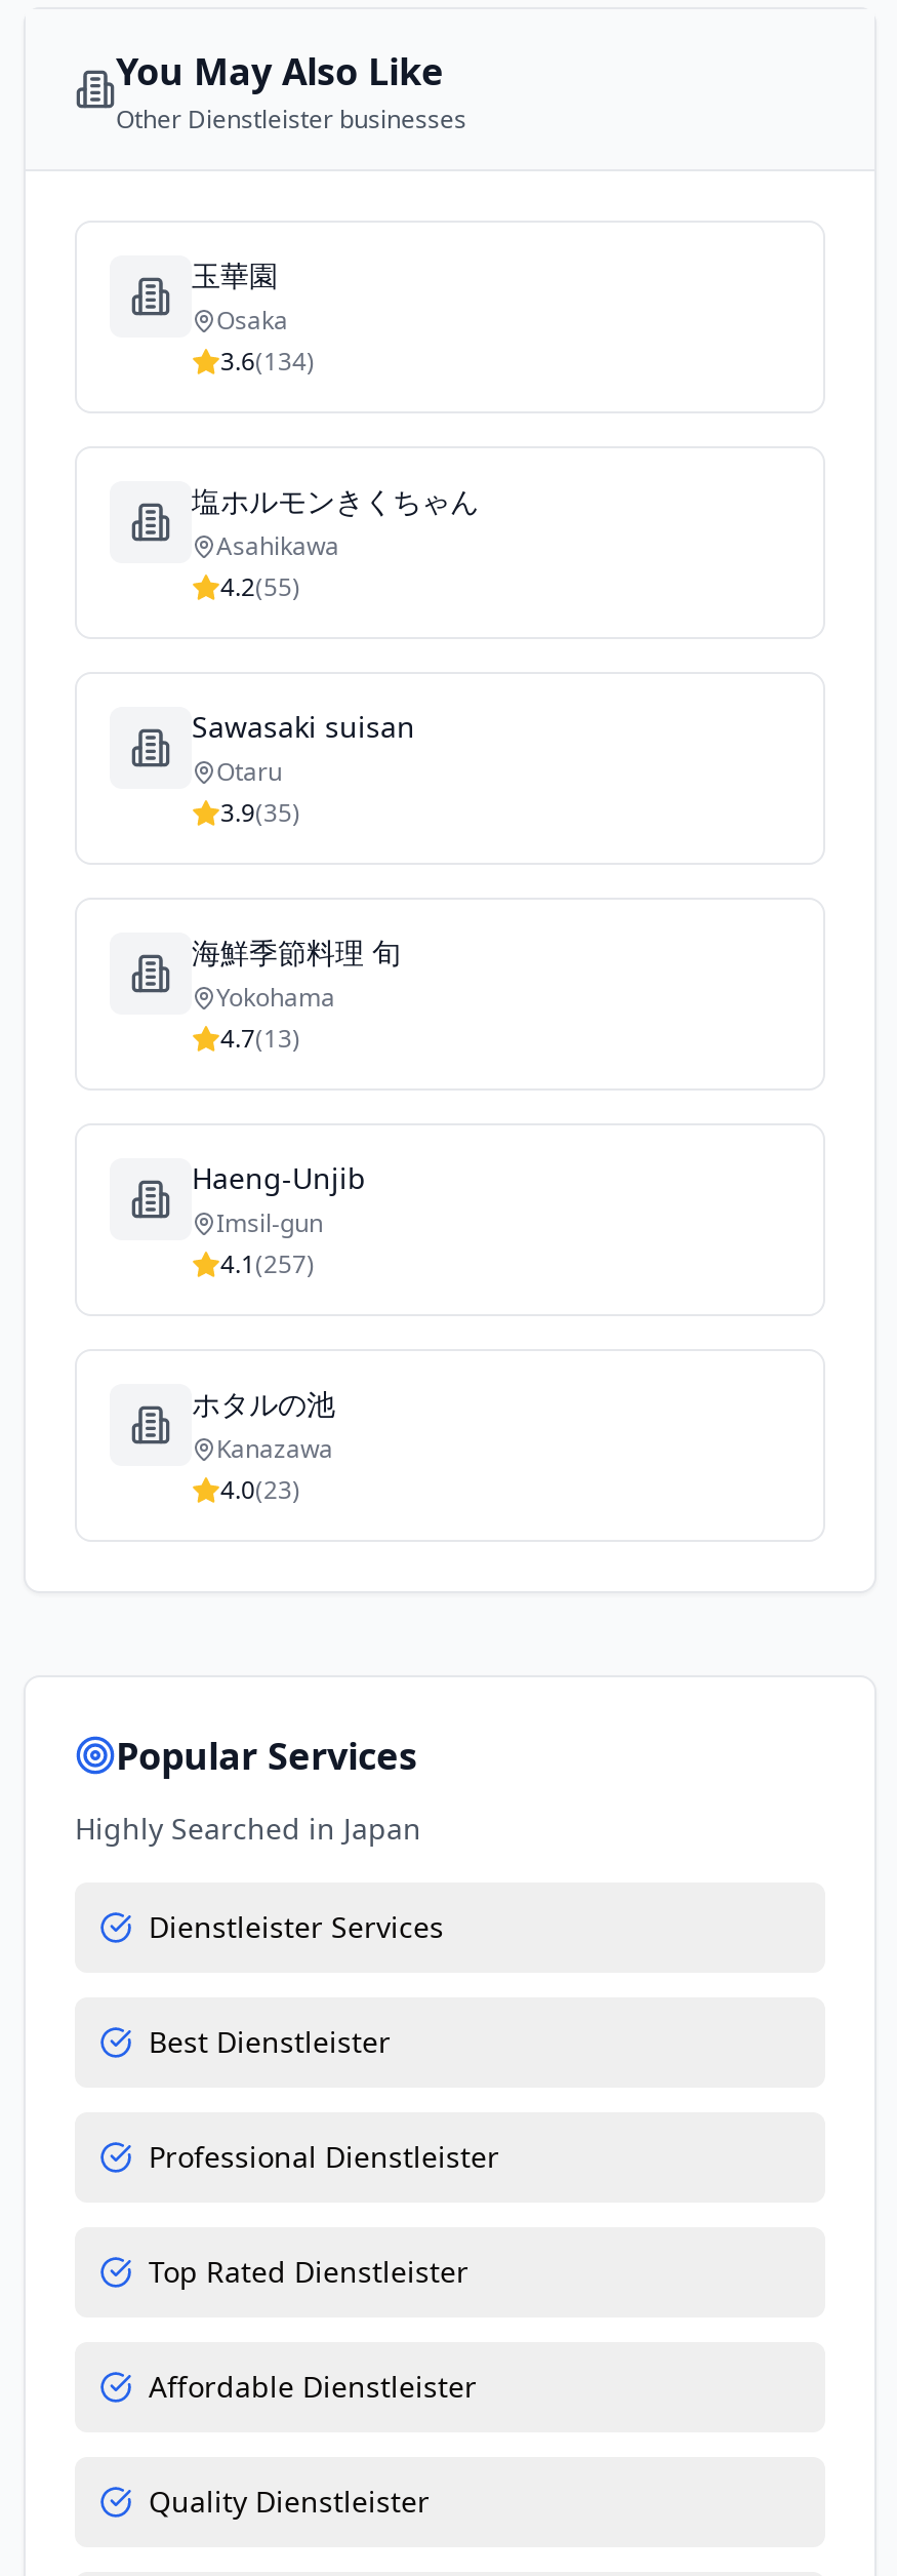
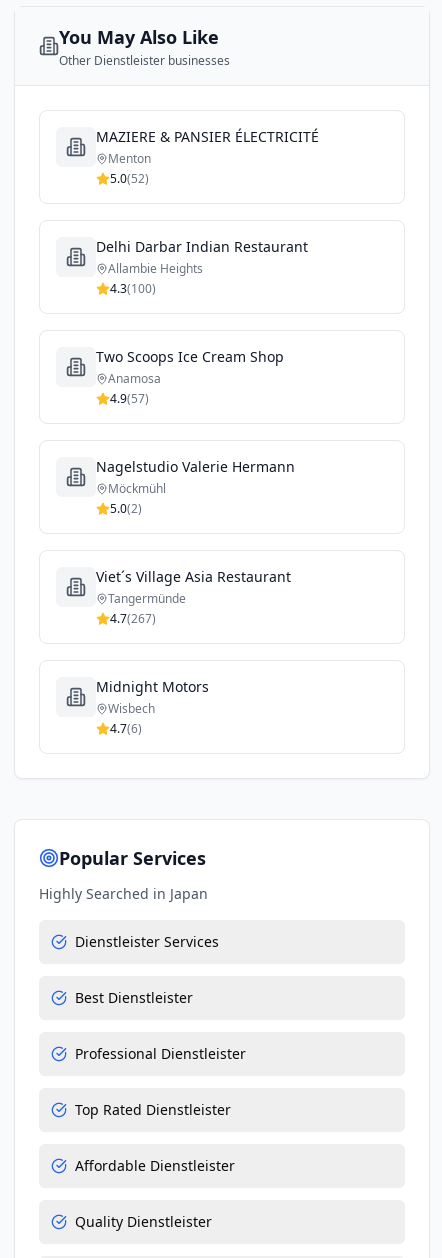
[192,255,315,379] 玉華園 | Osaka | 3.6(134) -> [96,127,319,187] MAZIERE & PANSIER ÉLECTRICITÉ | Menton | 5.0(52)
[192,481,479,604] 塩ホルモンきくちゃん | Asahikawa | 4.2(55) -> [96,237,308,297] Delhi Darbar Indian Restaurant | Allambie Heights | 4.3(100)
[192,707,415,830] Sawasaki suisan | Otaru | 3.9(35) -> [96,347,284,407] Two Scoops Ice Cream Shop | Anamosa | 4.9(57)
[192,933,401,1056] 海鮮季節料理 旬 | Yokohama | 4.7(13) -> [96,457,295,517] Nagelstudio Valerie Hermann | Möckmühl | 5.0(2)
[192,1158,366,1281] Haeng-Unjib | Imsil-gun | 4.1 (257) -> [96,567,291,627] Viet´s Village Asia Restaurant | Tangermünde | 4.7 (267)
[192,1384,335,1507] ホタルの池 | Kanazawa | 4.0(23) -> [96,677,209,737] Midnight Motors | Wisbech | 4.7(6)

